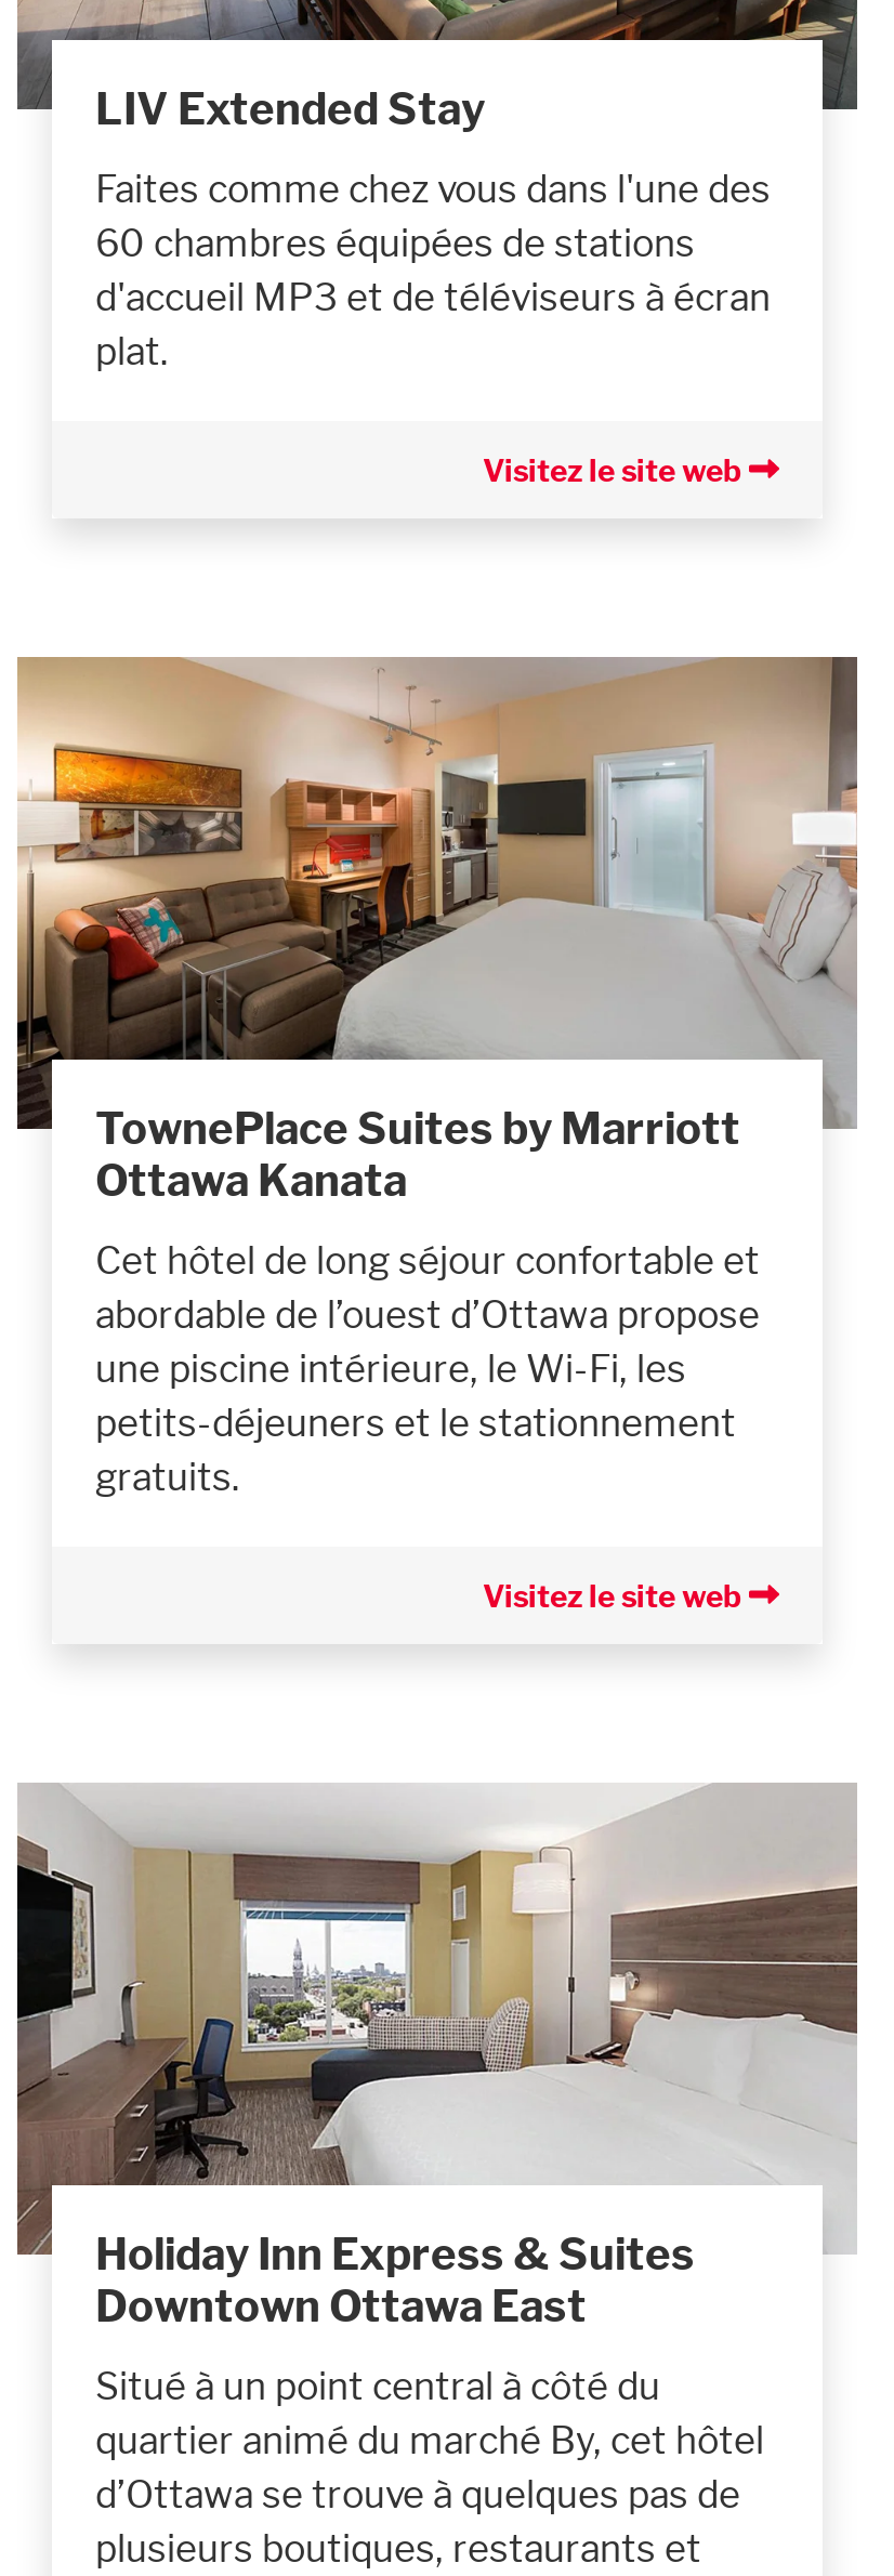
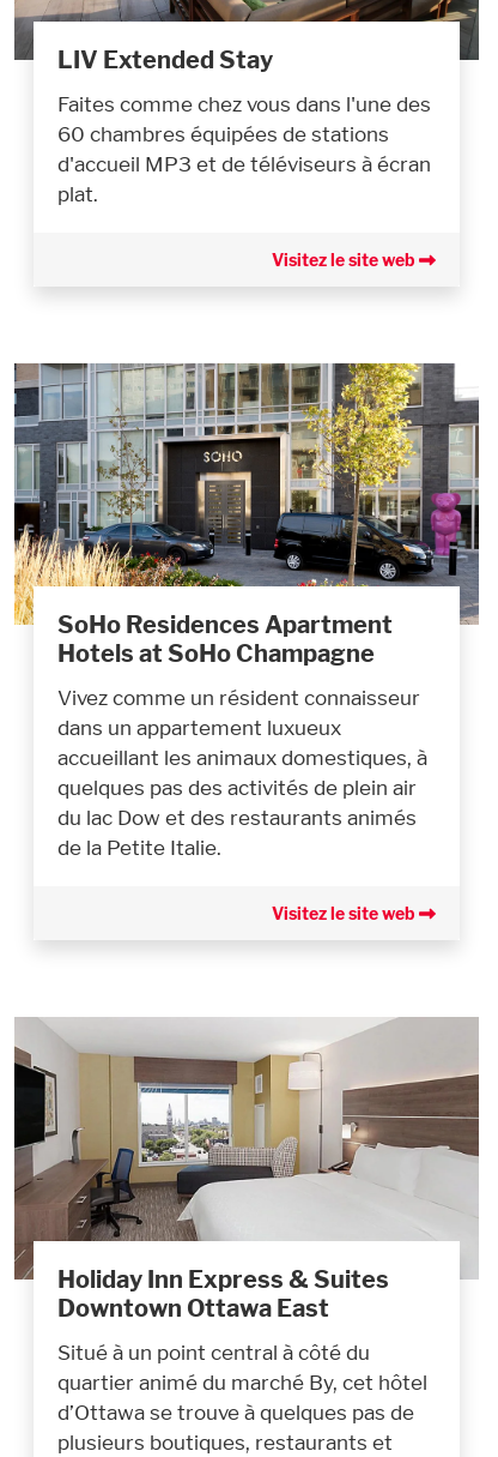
[15,654,859,1207] [image] | TownePlace Suites by Marriott | Ottawa Kanata -> [13,362,479,668] [image] | SoHo Residences Apartment | Hotels at SoHo Champagne
[95,1237,760,1499] Cet hôtel de long séjour confortable et | abordable de l’ouest d’Ottawa propose | une piscine intérieure, le Wi-Fi, les | petits-déjeuners et le stationnement | gratuits. -> [57,685,427,860] Vivez comme un résident connaisseur | dans un appartement luxueux | accueillant les animaux domestiques, à | quelques pas des activités de plein air | du lac Dow et des restaurants animés | de la Petite Italie.

